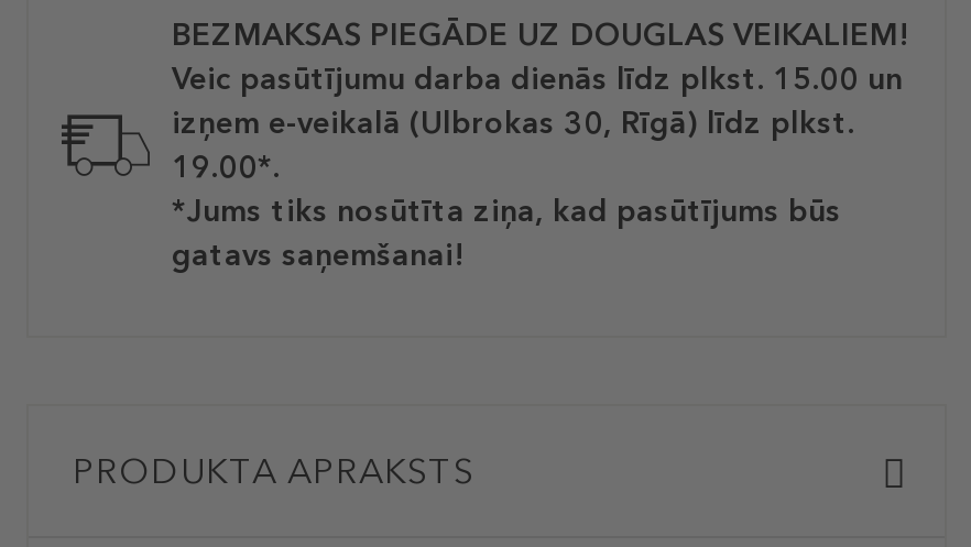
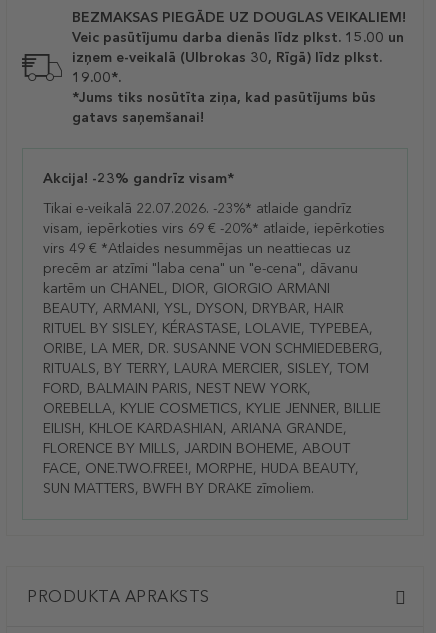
none -> [43,170,385,497] Akcija! -23% gandrīz visam* | Tikai e-veikalā 22.07.2026. -23%* atlaide gandrīz | visam, iepērkoties virs 69 € -20%* atlaide, iepērkoties | virs 49 € *Atlaides nesummējas un neattiecas uz | precēm ar atzīmi "laba cena" un "e-cena", dāvanu | kartēm un CHANEL, DIOR, GIORGIO ARMANI | BEAUTY, ARMANI, YSL, DYSON, DRYBAR, HAIR | RITUEL BY SISLEY, KÉRASTASE, LOLAVIE, TYPEBEA, | ORIBE, LA MER, DR. SUSANNE VON SCHMIEDEBERG, | RITUALS, BY TERRY, LAURA MERCIER, SISLEY, TOM | FORD, BALMAIN PARIS, NEST NEW YORK, | OREBELLA, KYLIE COSMETICS, KYLIE JENNER, BILLIE | EILISH, KHLOE KARDASHIAN, ARIANA GRANDE, | FLORENCE BY MILLS, JARDIN BOHEME, ABOUT | FACE, ONE.TWO.FREE!, MORPHE, HUDA BEAUTY, | SUN MATTERS, BWFH BY DRAKE zīmoliem.

